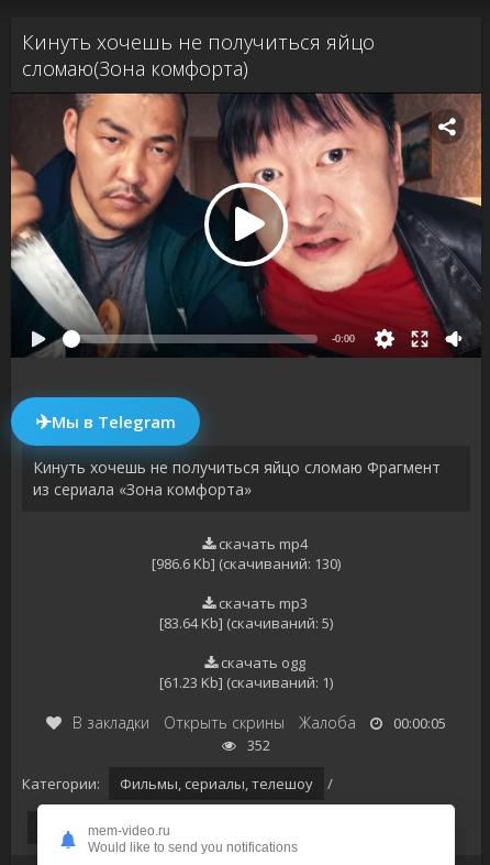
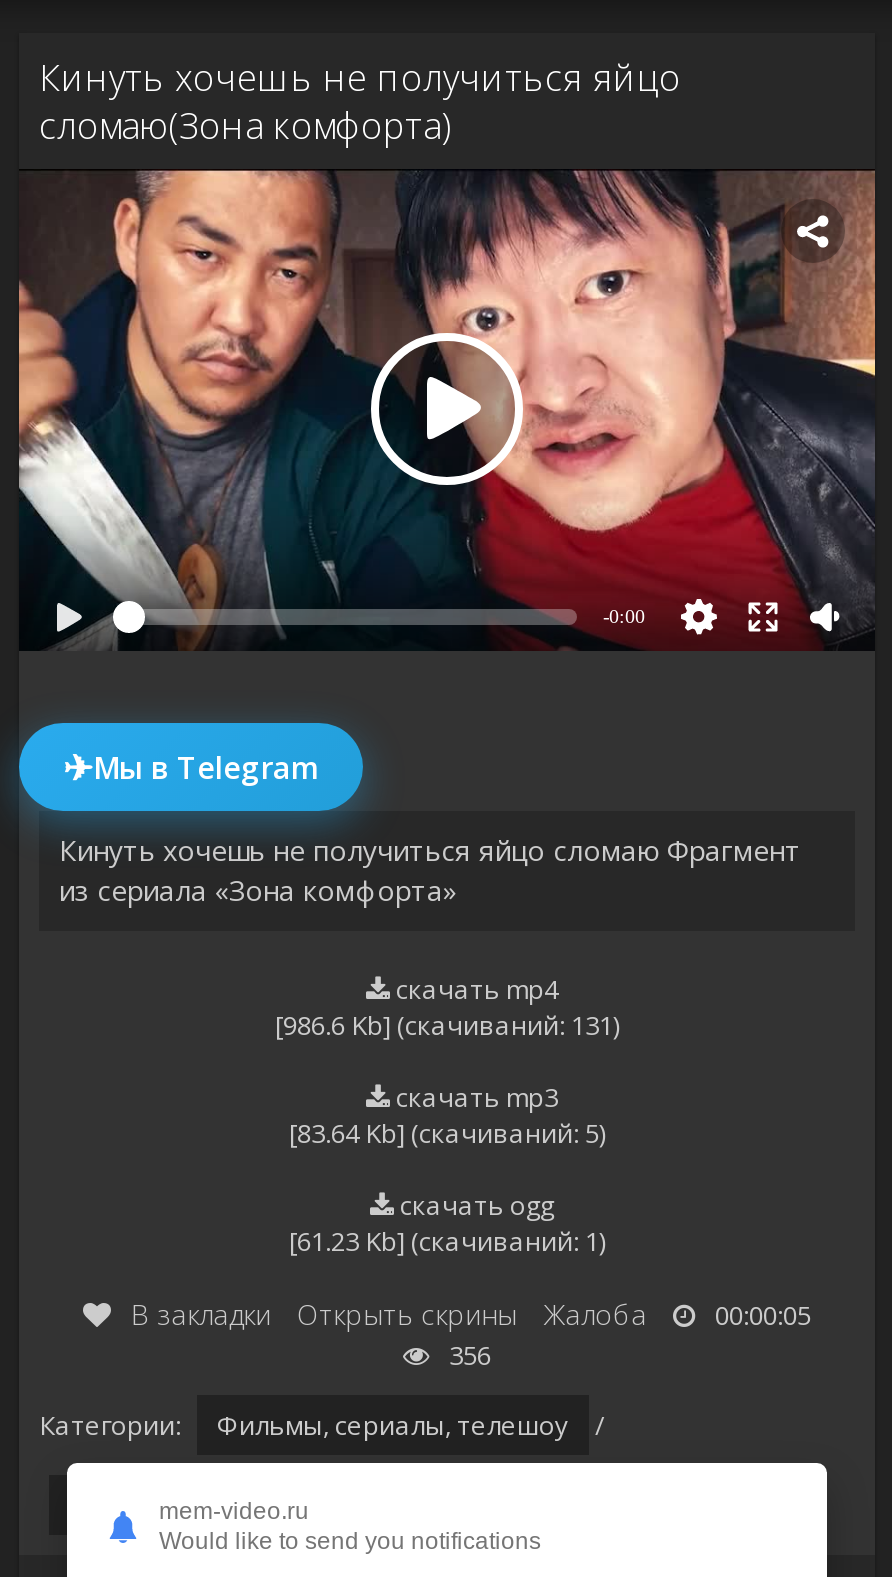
[152,553,341,573] [986.6 Kb] (cкачиваний: 130) -> [275,1007,619,1043] [986.6 Kb] (cкачиваний: 131)
[247,735,270,755] 352 -> [449,1337,491,1373] 356

